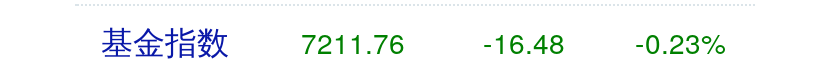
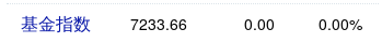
[301,22,405,62] 7211.76 -> [130,13,187,34] 7233.66
[483,22,565,62] -16.48 -> [244,13,275,34] 0.00
[635,22,725,62] -0.23% -> [319,13,362,34] 0.00%

